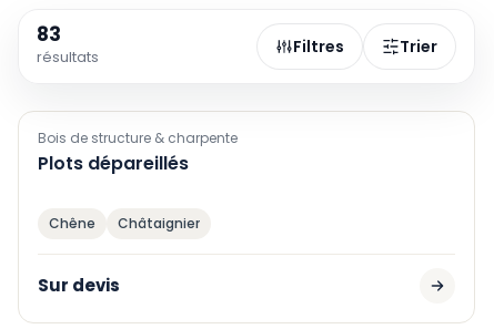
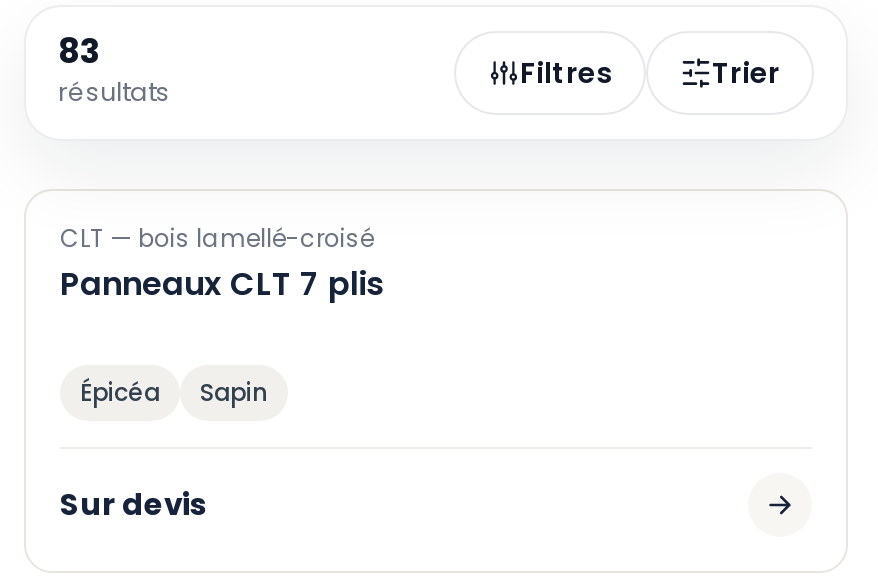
[38,129,238,177] Bois de structure & charpente | Plots dépareillés -> [60,222,384,308] CLT — bois lamellé-croisé | Panneaux CLT 7 plis
[49,214,200,233] Chêne | Châtaignier -> [80,376,268,410] Épicéa | Sapin

